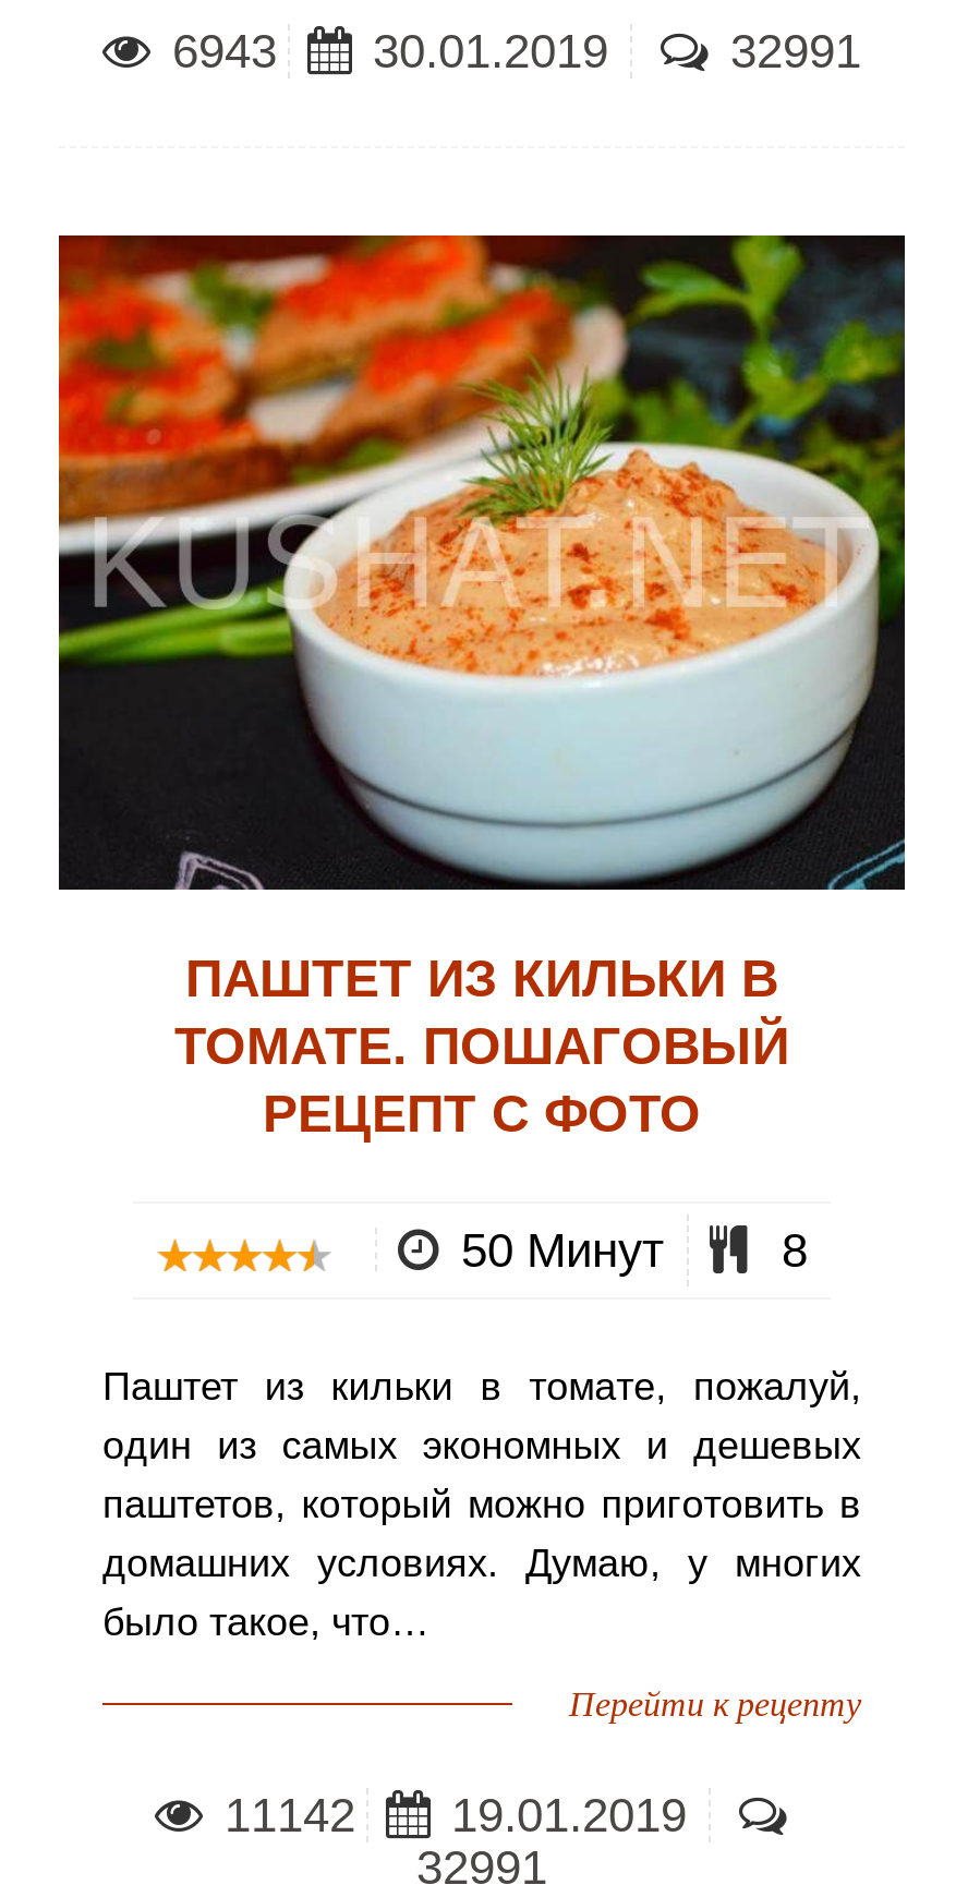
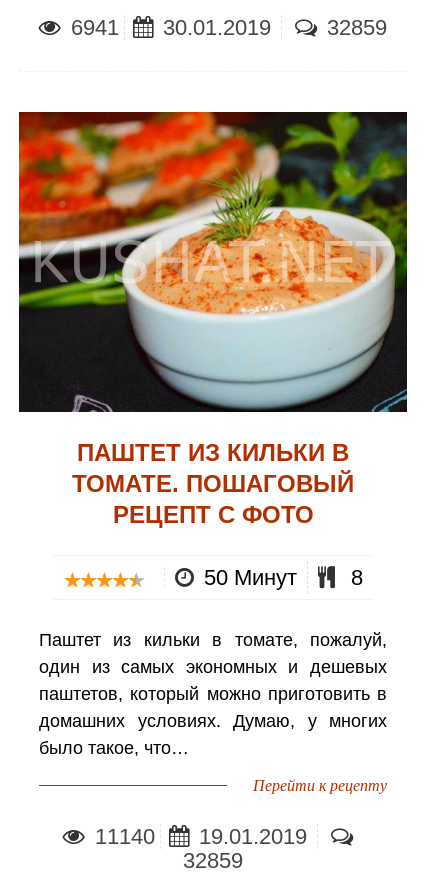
[172,23,608,78] 6943 30.01.2019 -> [71,15,271,40] 6941 30.01.2019
[730,23,861,78] 32991 -> [327,15,387,40] 32859
[225,1787,687,1842] 11142 19.01.2019 -> [95,824,307,849] 11140 19.01.2019
[416,1839,547,1894] 32991 -> [183,848,243,873] 32859

